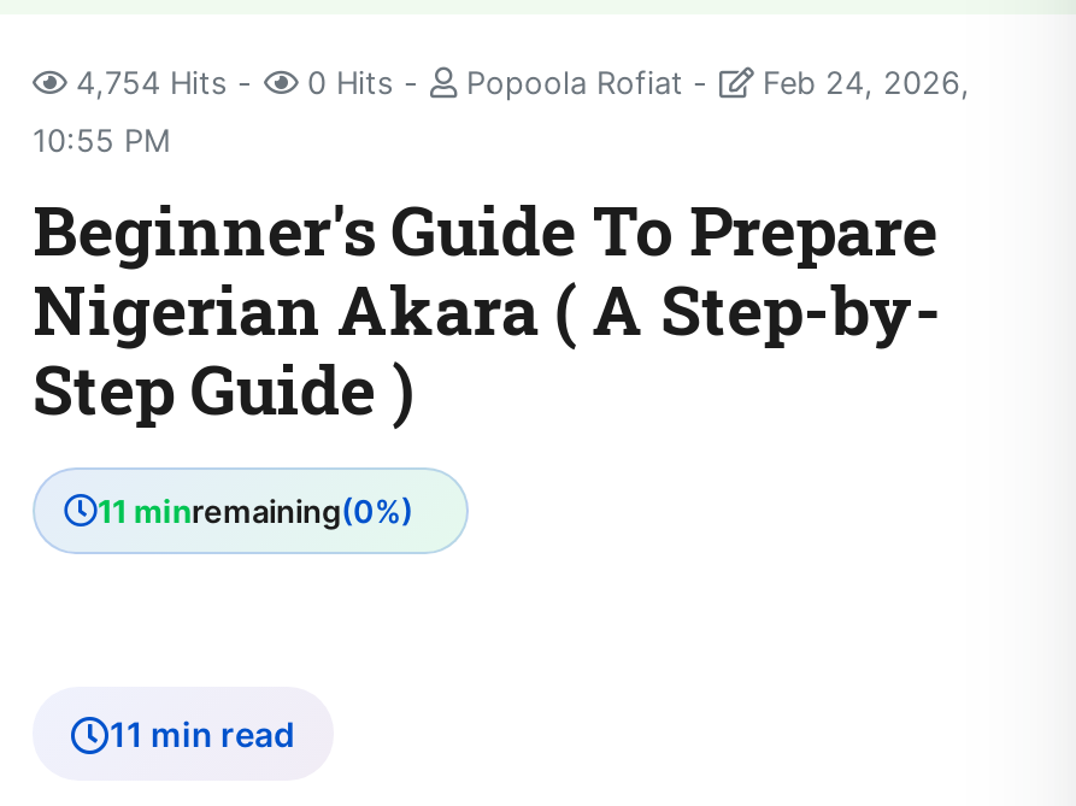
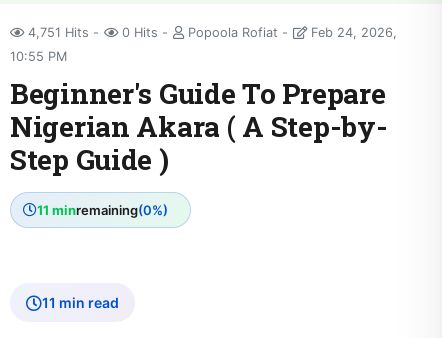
[66,65,970,101] 4,754 Hits 0 Hits Popoola Rofiat Feb 24, 2026, -> [24,25,397,40] 4,751 Hits 0 Hits Popoola Rofiat Feb 24, 2026,

